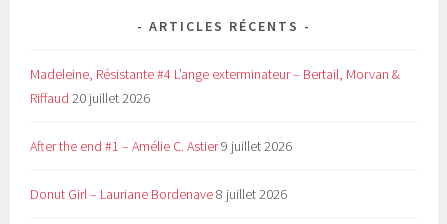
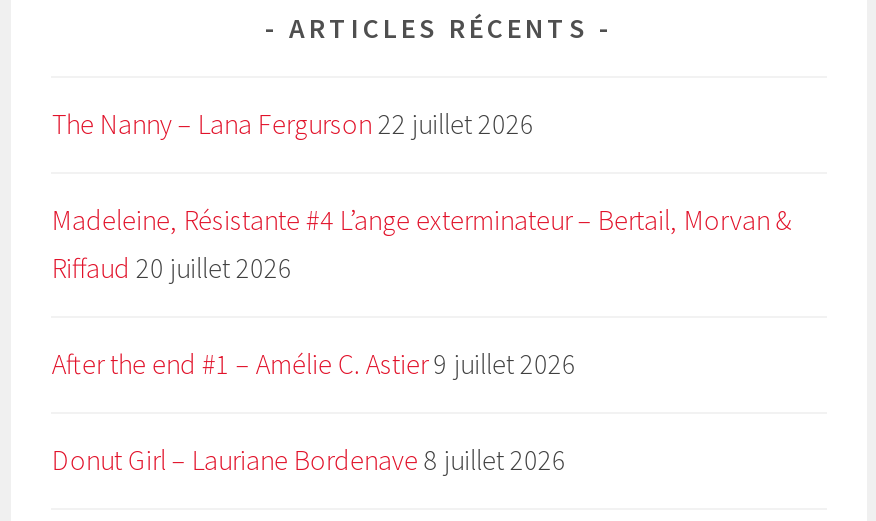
none -> [52,107,534,143] The Nanny – Lana Fergurson 22 juillet 2026

